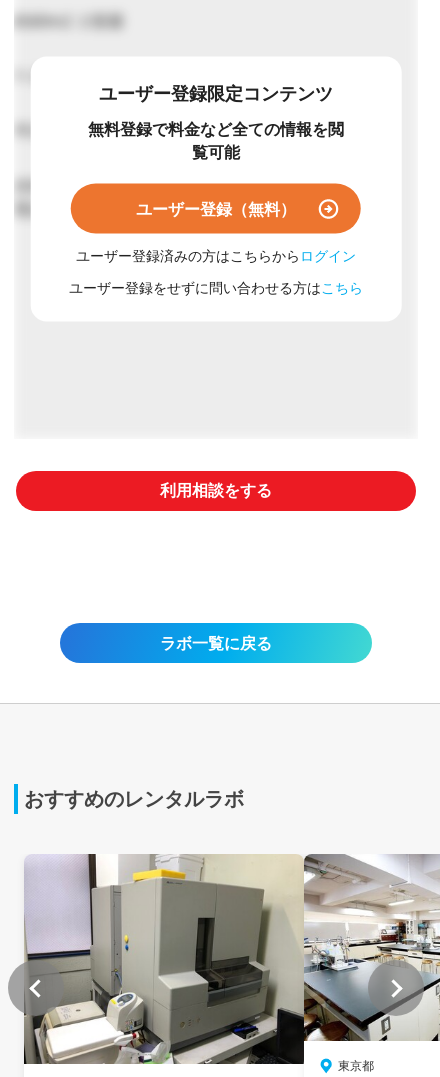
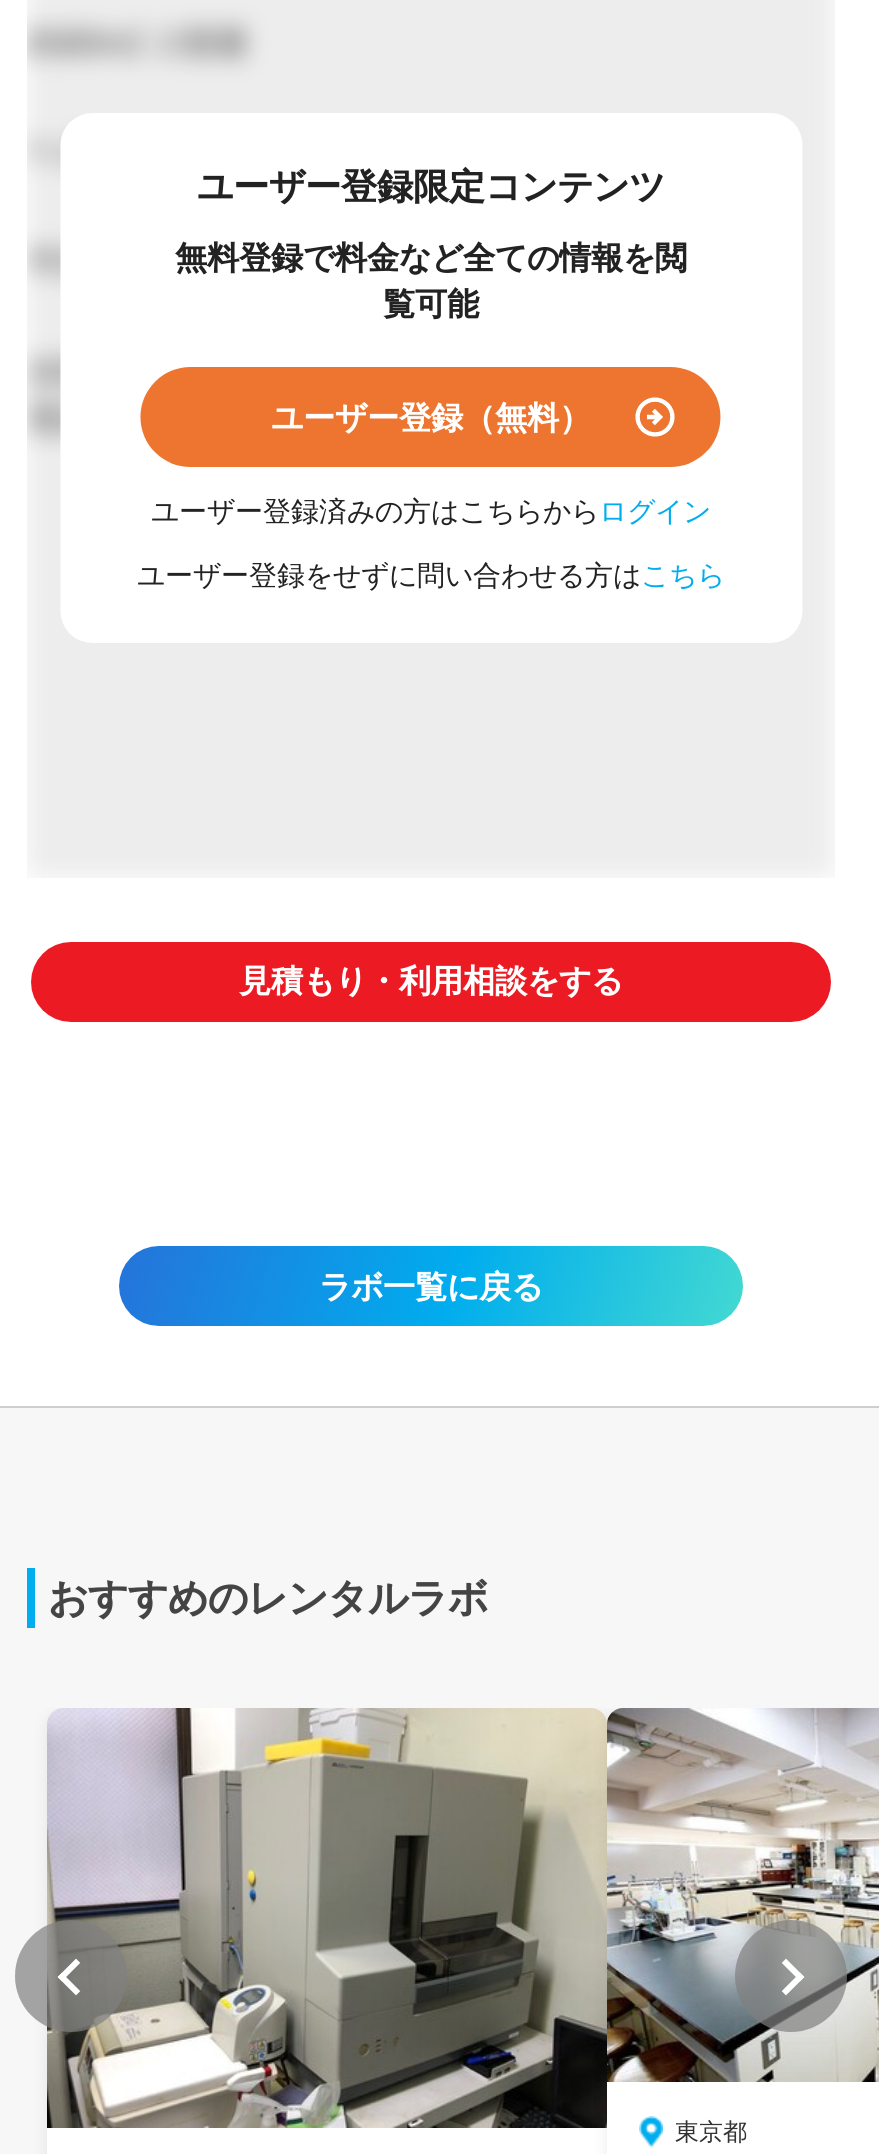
[160,482,272,499] 利用相談をする -> [239,964,623,998] 見積もり・利用相談をする

